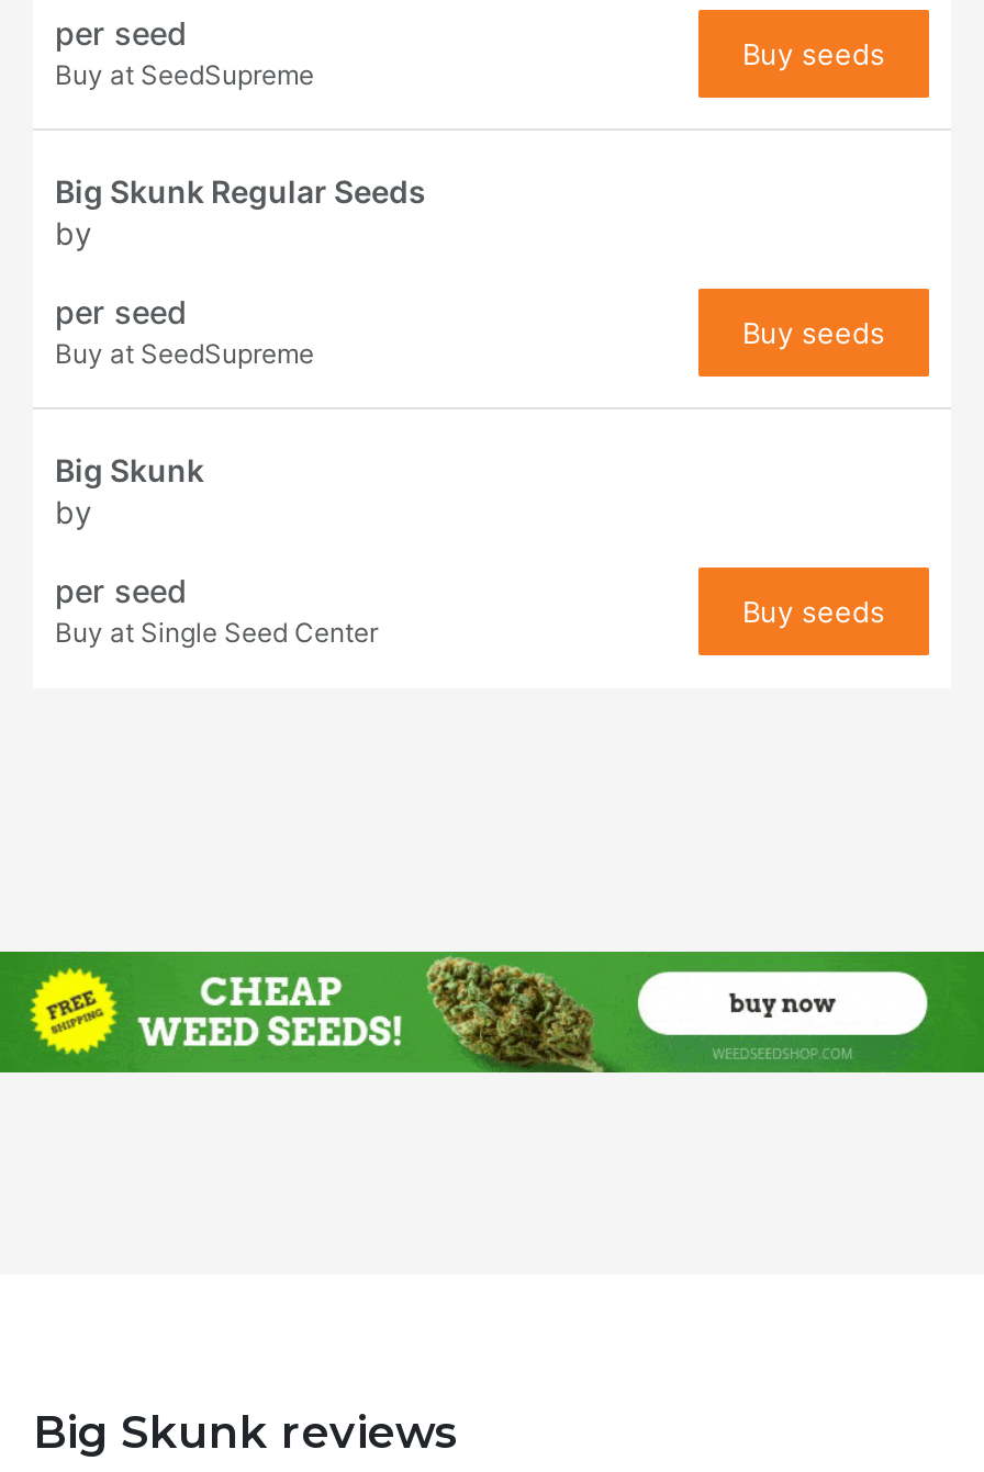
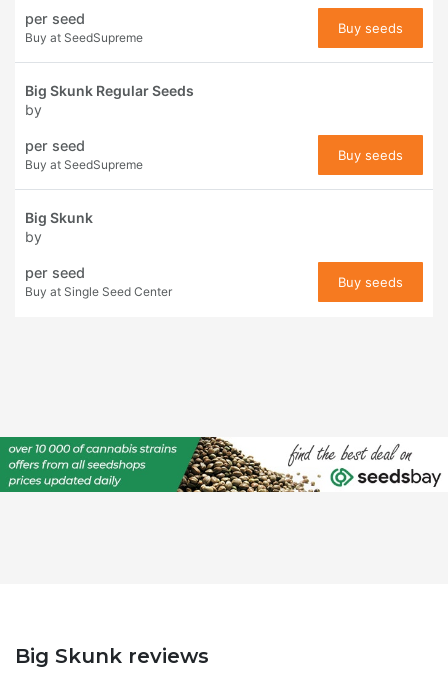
[7,950,977,1075] [image] -> [3,436,445,493] [image]

